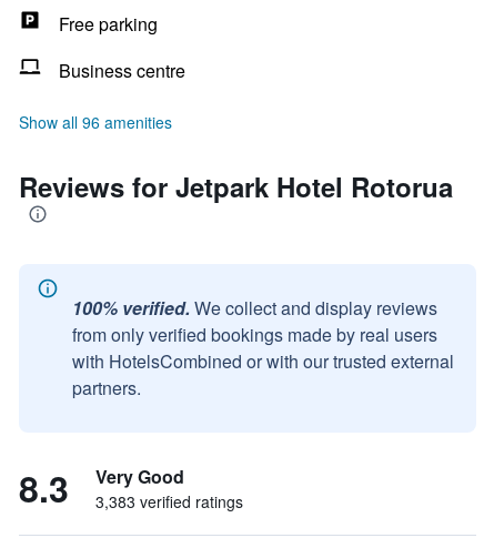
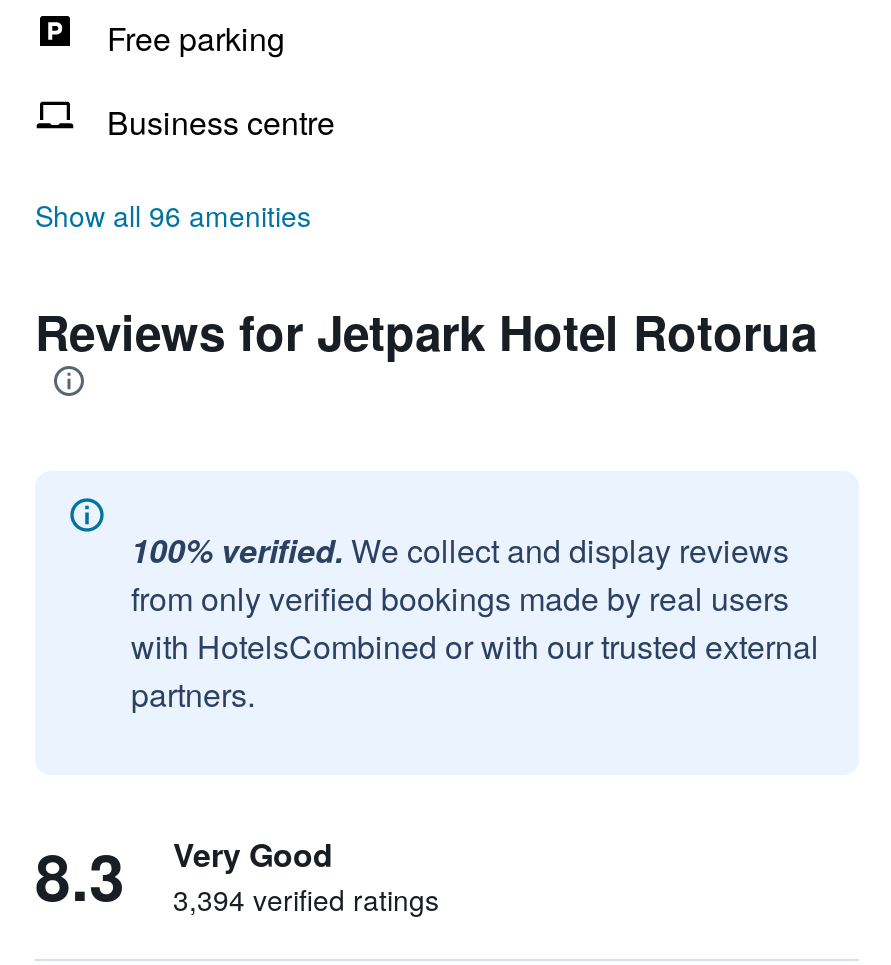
[95,490,243,512] 3,383 verified ratings -> [173,879,439,919] 3,394 verified ratings

